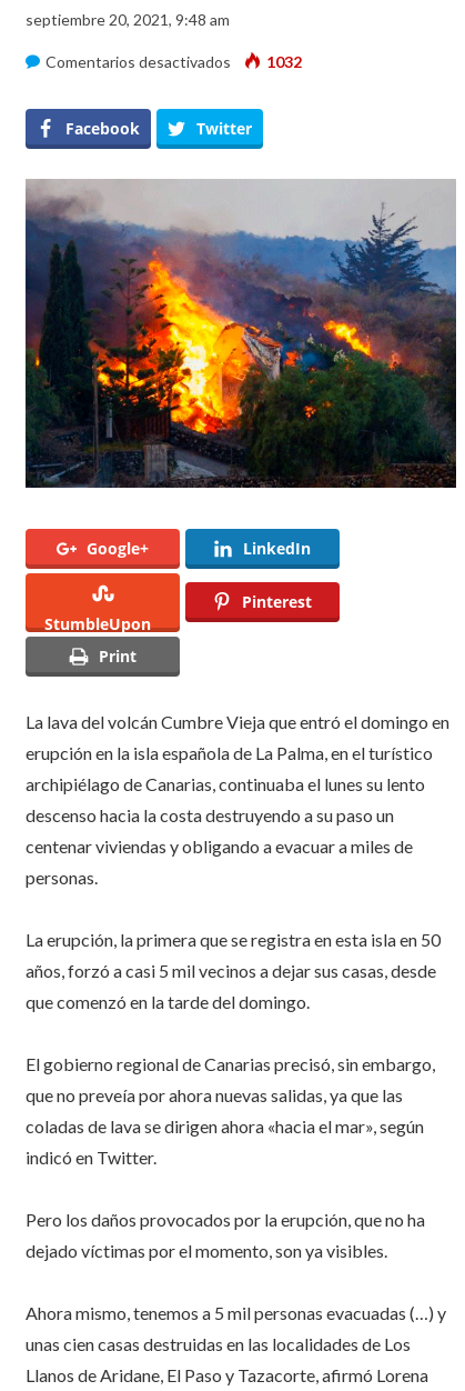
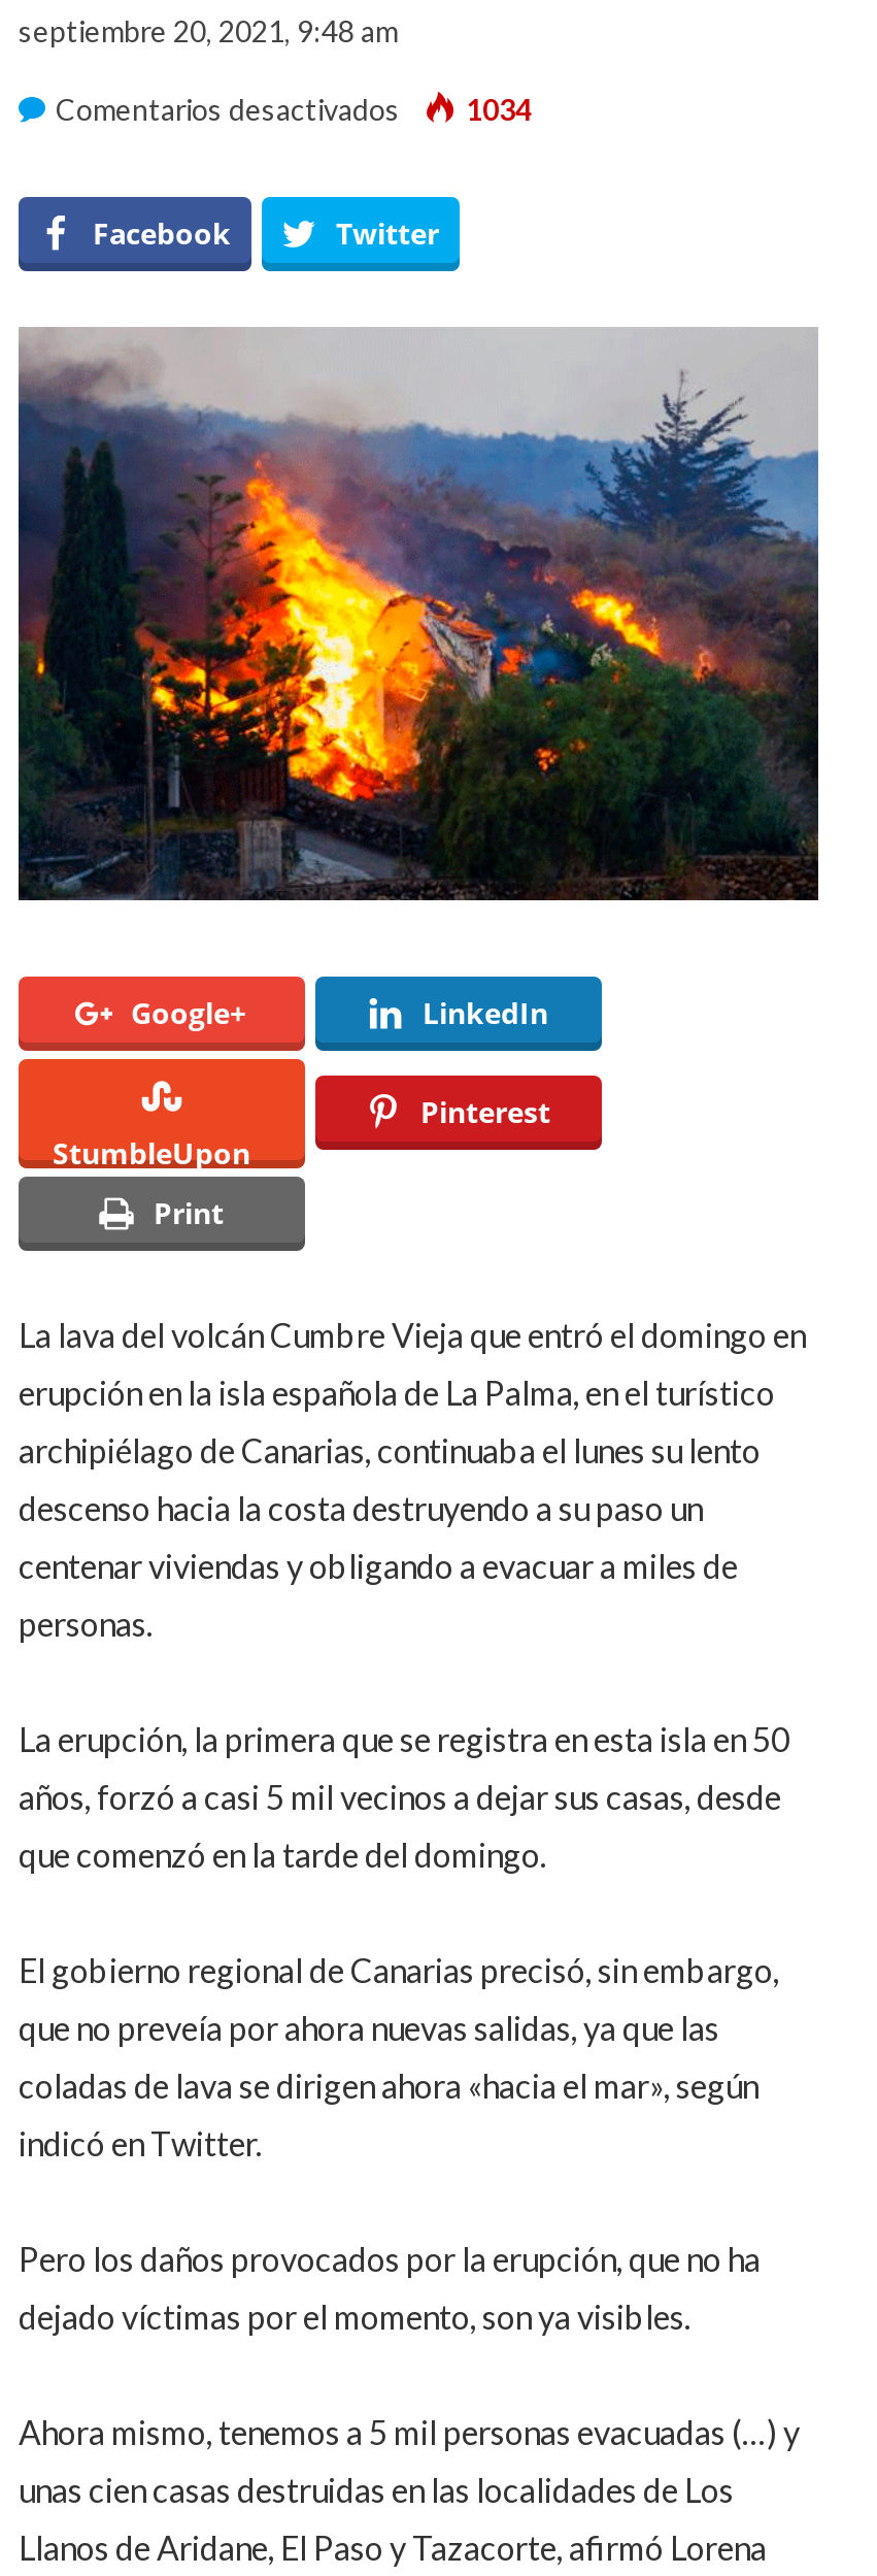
[263,52,302,71] 1032 -> [460,92,532,127] 1034

